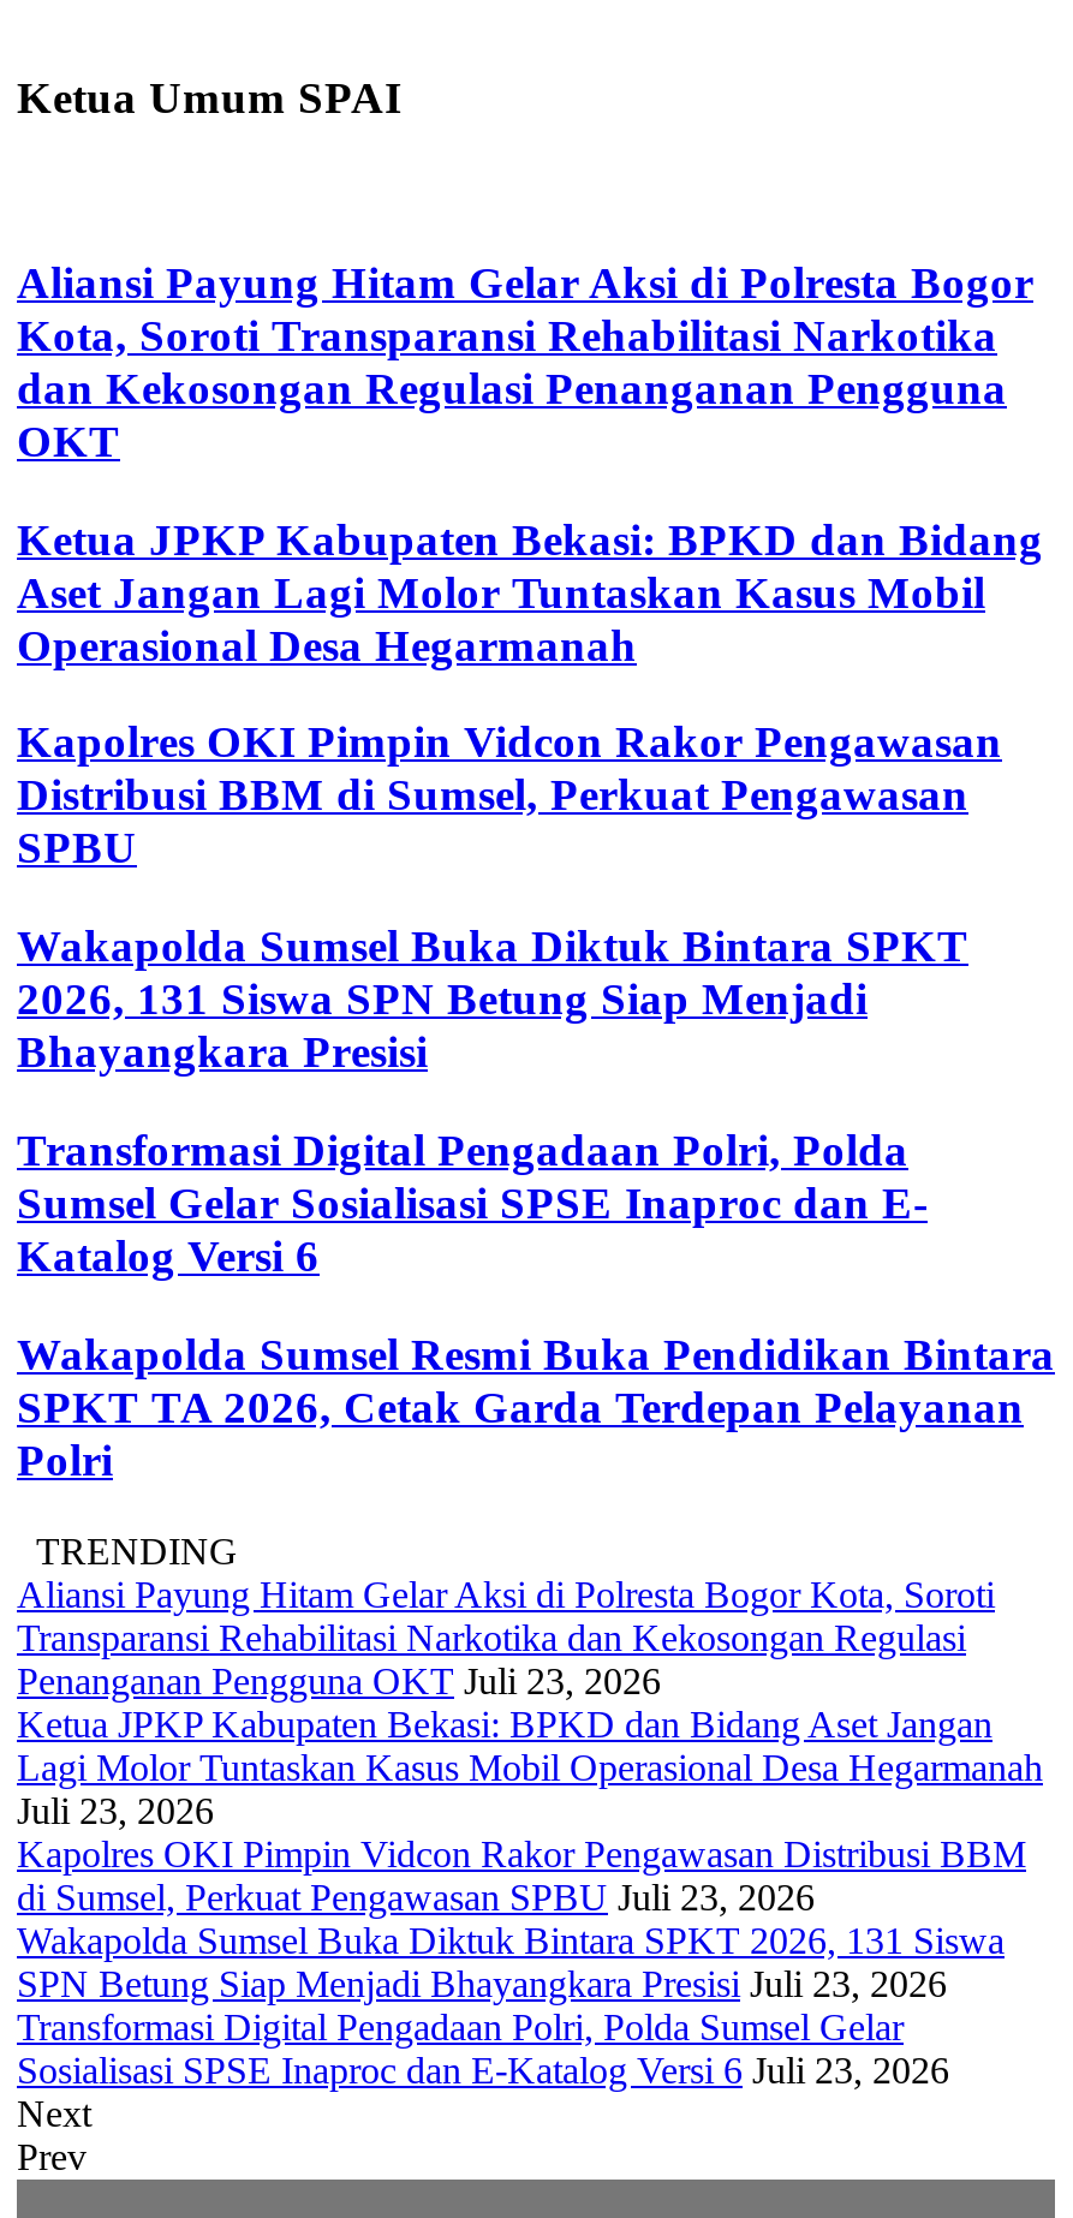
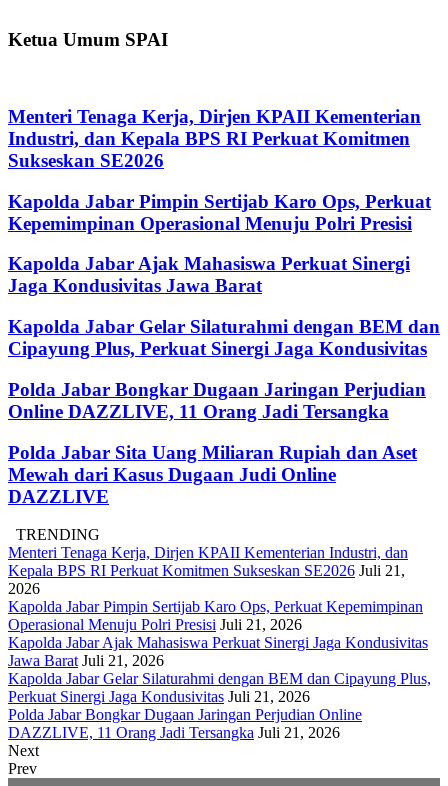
[17,257,1033,466] Aliansi Payung Hitam Gelar Aksi di Polresta Bogor | Kota, Soroti Transparansi Rehabilitasi Narkotika | dan Kekosongan Regulasi Penanganan Pengguna | OKT -> [8,106,421,171] Menteri Tenaga Kerja, Dirjen KPAII Kementerian | Industri, dan Kepala BPS RI Perkuat Komitmen | Sukseskan SE2026
[17,514,1043,670] Ketua JPKP Kabupaten Bekasi: BPKD dan Bidang | Aset Jangan Lagi Molor Tuntaskan Kasus Mobil | Operasional Desa Hegarmanah -> [8,191,431,234] Kapolda Jabar Pimpin Sertijab Karo Ops, Perkuat | Kepemimpinan Operasional Menuju Polri Presisi
[17,717,1002,873] Kapolres OKI Pimpin Vidcon Rakor Pengawasan | Distribusi BBM di Sumsel, Perkuat Pengawasan | SPBU -> [8,253,410,296] Kapolda Jabar Ajak Mahasiswa Perkuat Sinergi | Jaga Kondusivitas Jawa Barat
[17,921,968,1077] Wakapolda Sumsel Buka Diktuk Bintara SPKT | 2026, 131 Siswa SPN Betung Siap Menjadi | Bhayangkara Presisi -> [8,316,440,359] Kapolda Jabar Gelar Silaturahmi dengan BEM dan | Cipayung Plus, Perkuat Sinergi Jaga Kondusivitas
[17,1124,928,1280] Transformasi Digital Pengadaan Polri, Polda | Sumsel Gelar Sosialisasi SPSE Inaproc dan E- | Katalog Versi 6 -> [8,379,426,422] Polda Jabar Bongkar Dugaan Jaringan Perjudian | Online DAZZLIVE, 11 Orang Jadi Tersangka
[17,1328,1055,1484] Wakapolda Sumsel Resmi Buka Pendidikan Bintara | SPKT TA 2026, Cetak Garda Terdepan Pelayanan | Polri -> [8,441,417,506] Polda Jabar Sita Uang Miliaran Rupiah dan Aset | Mewah dari Kasus Dugaan Judi Online | DAZZLIVE
[17,1574,1043,2091] Aliansi Payung Hitam Gelar Aksi di Polresta Bogor Kota, Soroti | Transparansi Rehabilitasi Narkotika dan Kekosongan Regulasi | Penanganan Pengguna OKT Juli 23, 2026 | Ketua JPKP Kabupaten Bekasi: BPKD dan Bidang Aset Jangan | Lagi Molor Tuntaskan Kasus Mobil Operasional Desa Hegarmanah | Juli 23, 2026 | Kapolres OKI Pimpin Vidcon Rakor Pengawasan Distribusi BBM | di Sumsel, Perkuat Pengawasan SPBU Juli 23, 2026 | Wakapolda Sumsel Buka Diktuk Bintara SPKT 2026, 131 Siswa | SPN Betung Siap Menjadi Bhayangkara Presisi Juli 23, 2026 | Transformasi Digital Pengadaan Polri, Polda Sumsel Gelar | Sosialisasi SPSE Inaproc dan E-Katalog Versi 6 Juli 23, 2026 -> [8,544,431,741] Menteri Tenaga Kerja, Dirjen KPAII Kementerian Industri, dan | Kepala BPS RI Perkuat Komitmen Sukseskan SE2026 Juli 21, | 2026 | Kapolda Jabar Pimpin Sertijab Karo Ops, Perkuat Kepemimpinan | Operasional Menuju Polri Presisi Juli 21, 2026 | Kapolda Jabar Ajak Mahasiswa Perkuat Sinergi Jaga Kondusivitas | Jawa Barat Juli 21, 2026 | Kapolda Jabar Gelar Silaturahmi dengan BEM dan Cipayung Plus, | Perkuat Sinergi Jaga Kondusivitas Juli 21, 2026 | Polda Jabar Bongkar Dugaan Jaringan Perjudian Online | DAZZLIVE, 11 Orang Jadi Tersangka Juli 21, 2026

